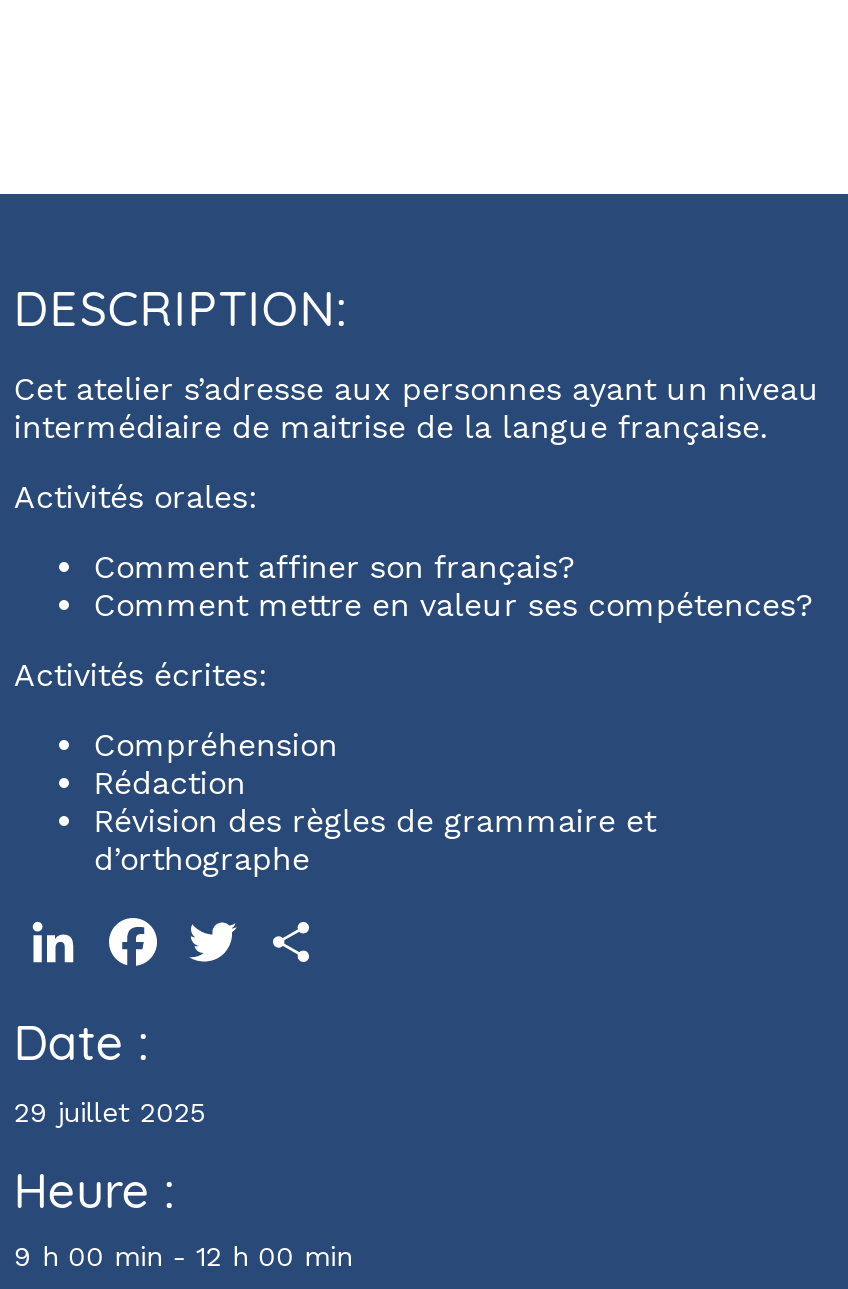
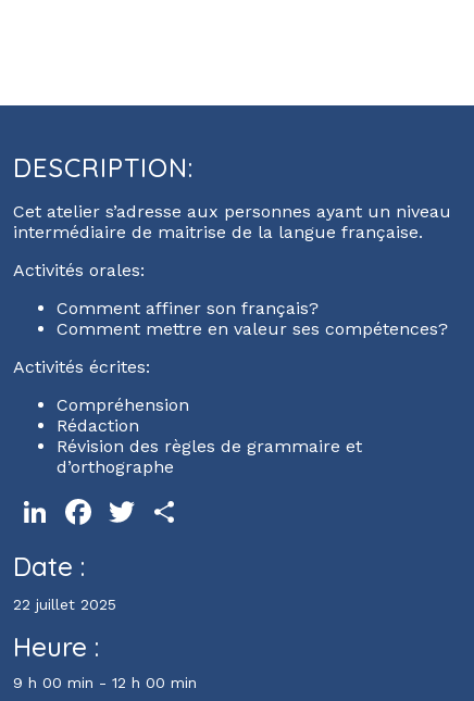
[14,1096,206,1128] 29 juillet 2025 -> [13,596,117,613] 22 juillet 2025

